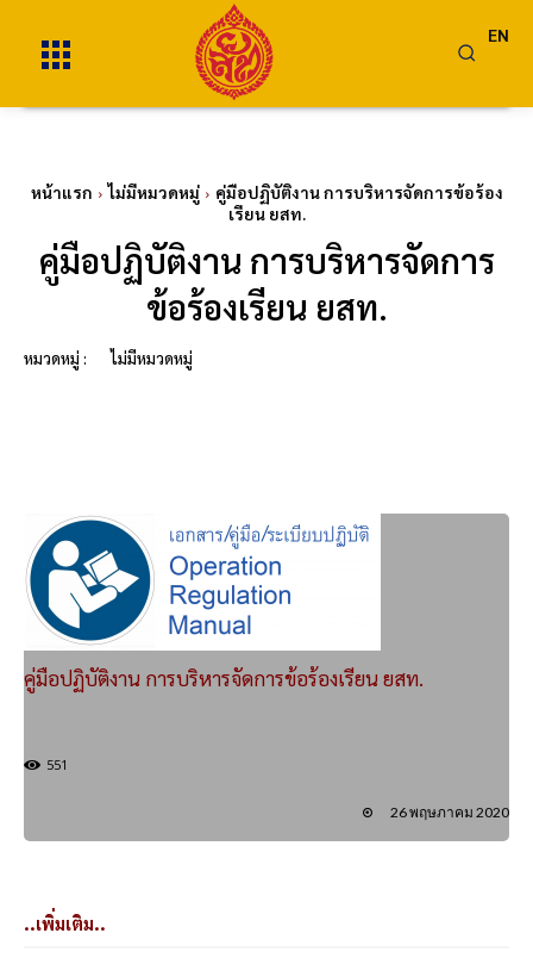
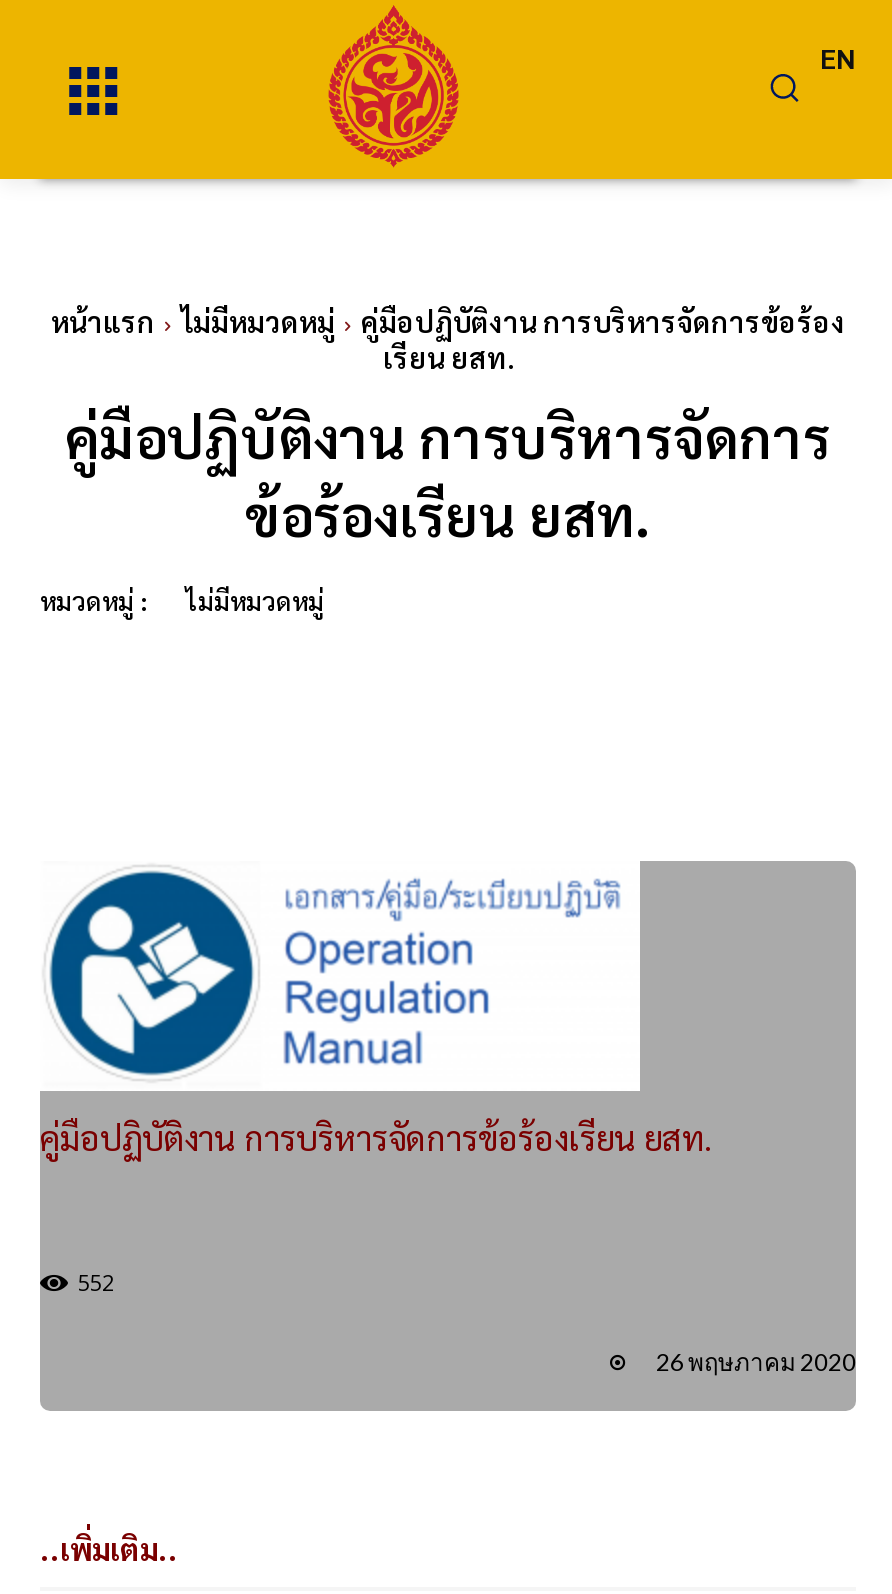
[46,756,68,773] 551 -> [78,1267,114,1297] 552

